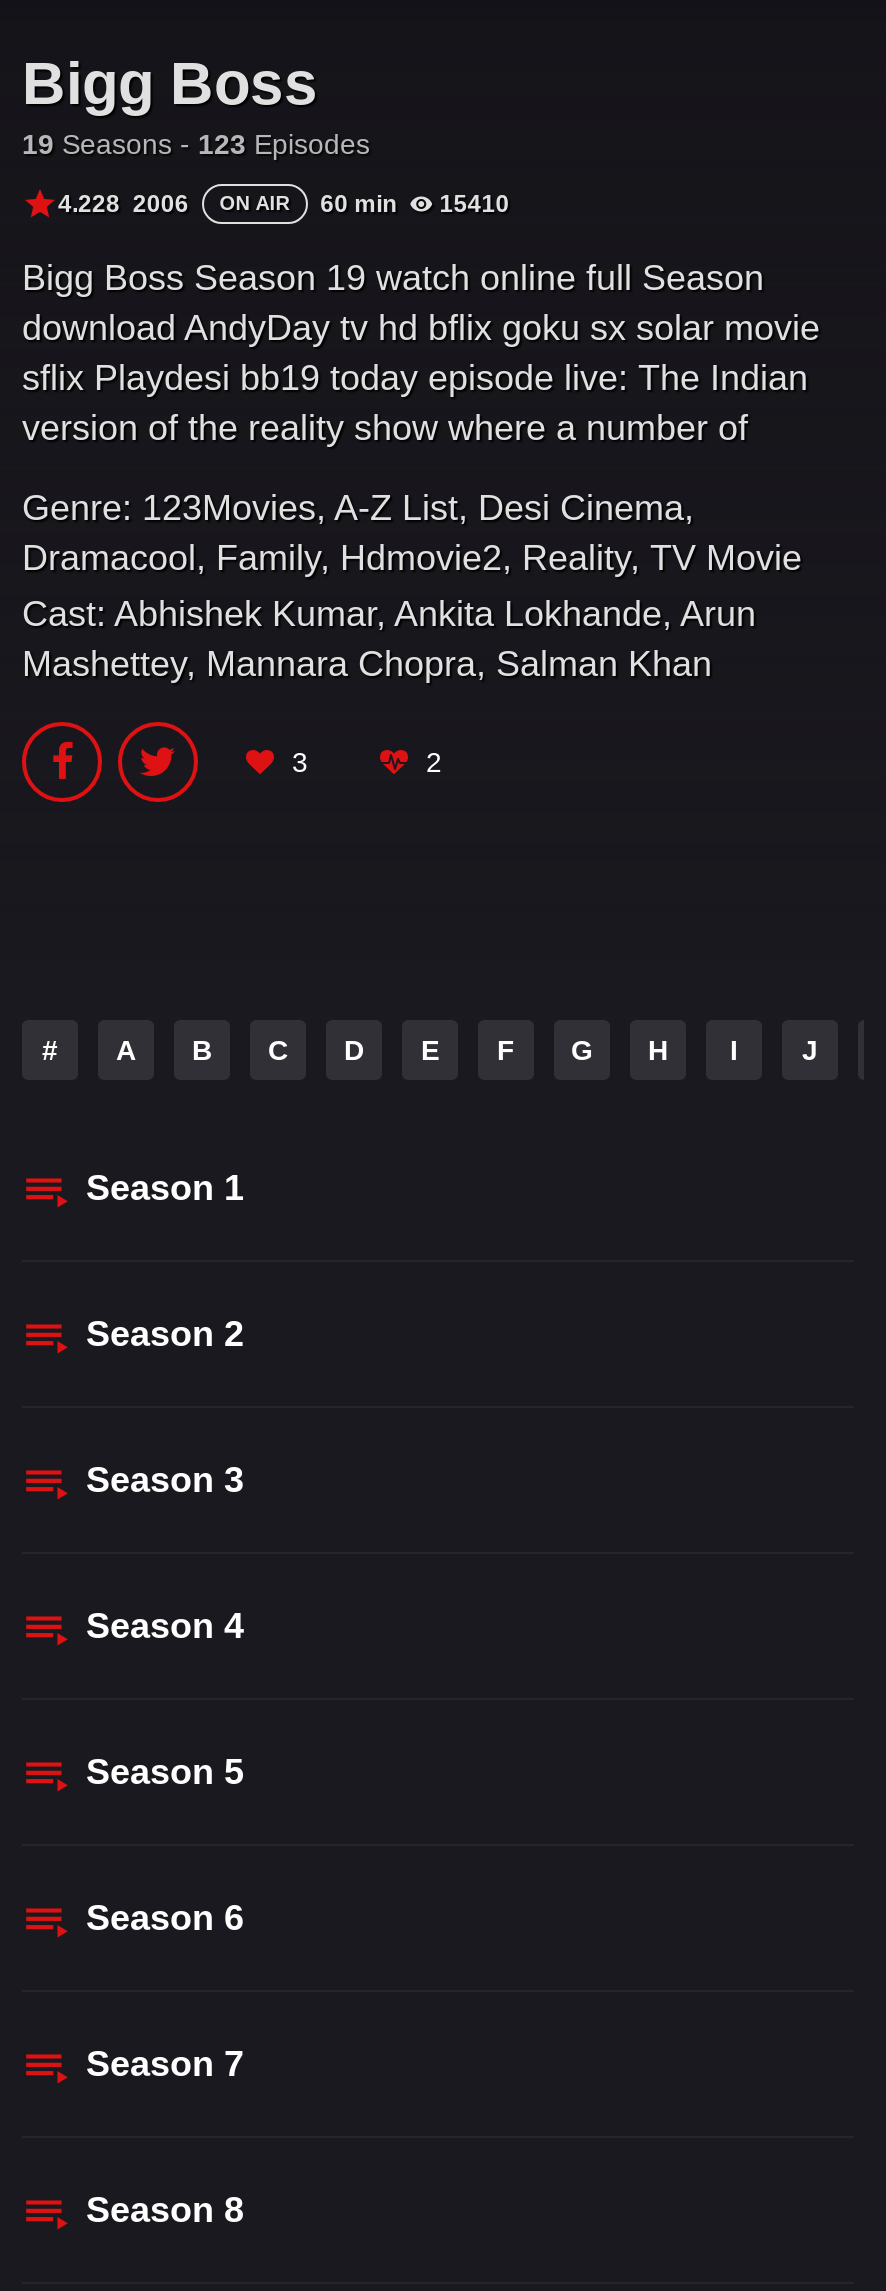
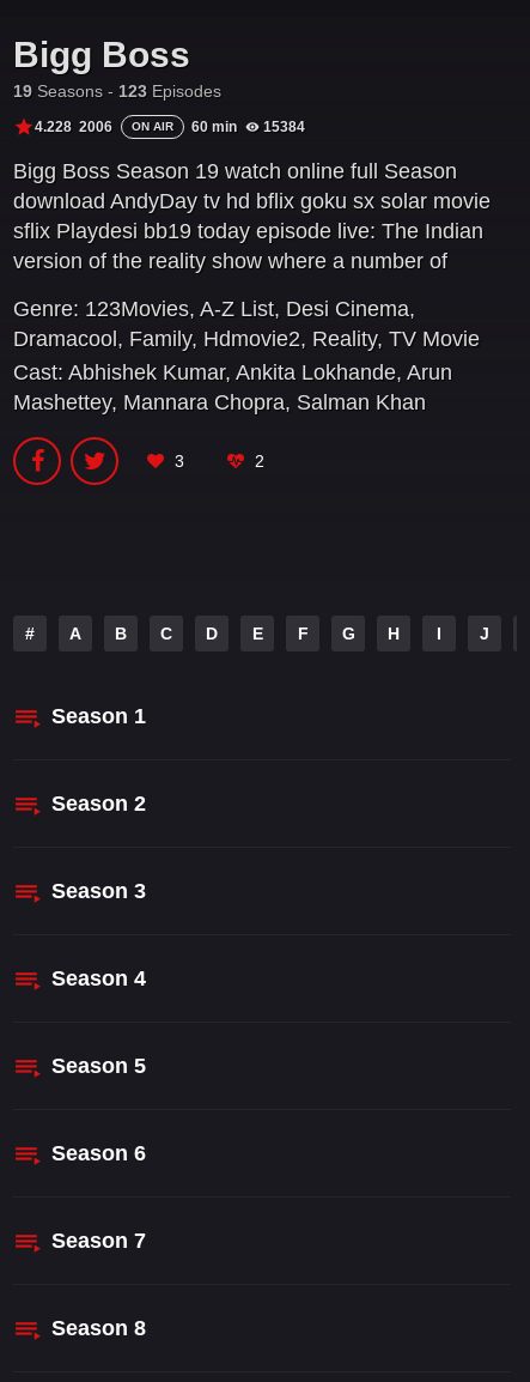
[440,190,510,218] 15410 -> [263,119,305,135] 15384

